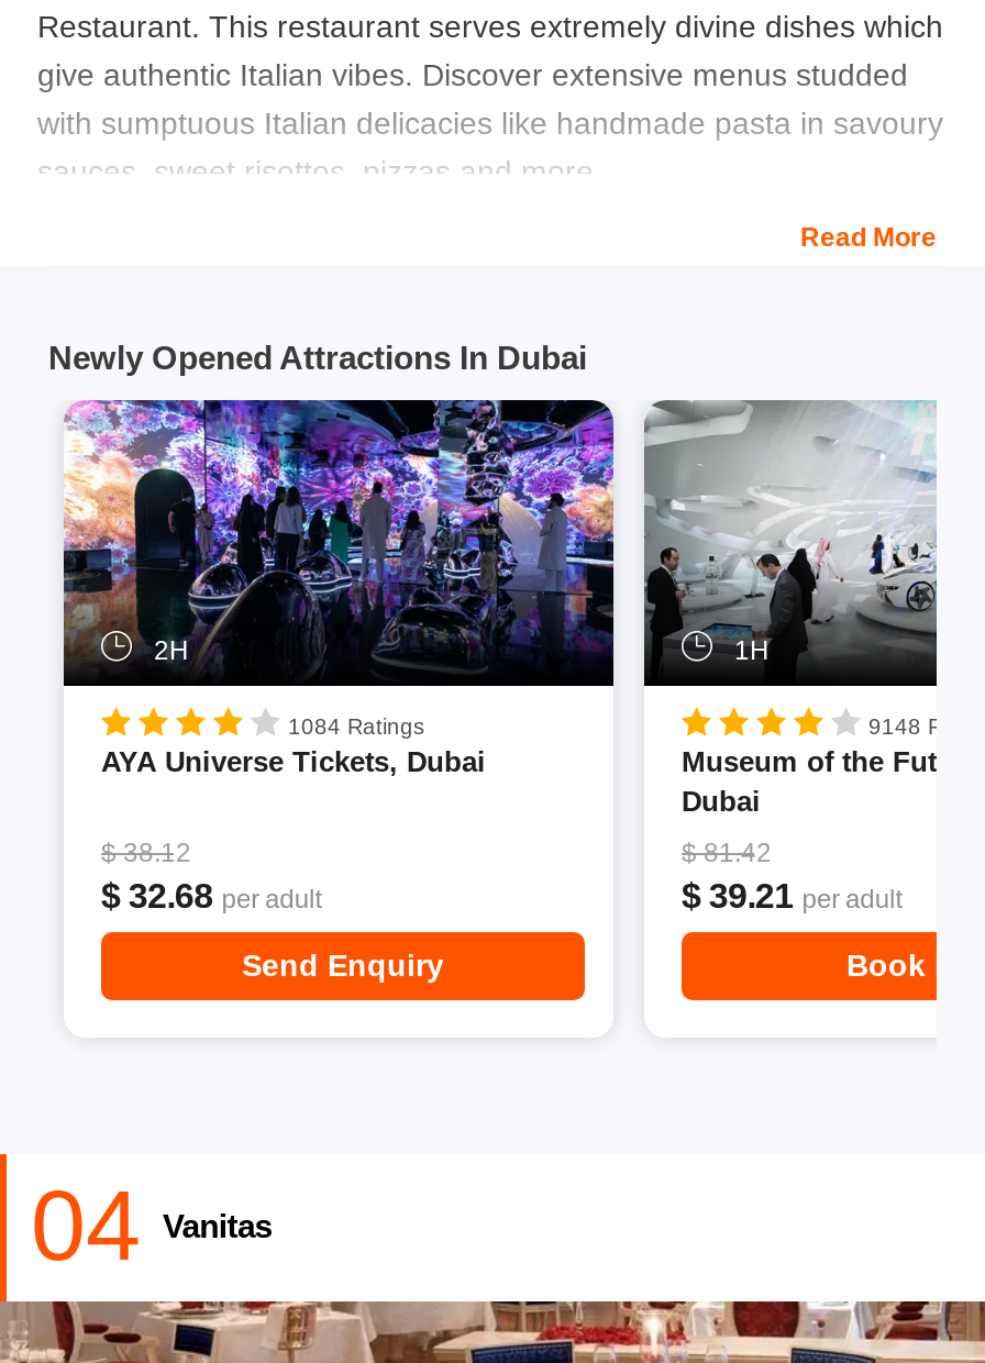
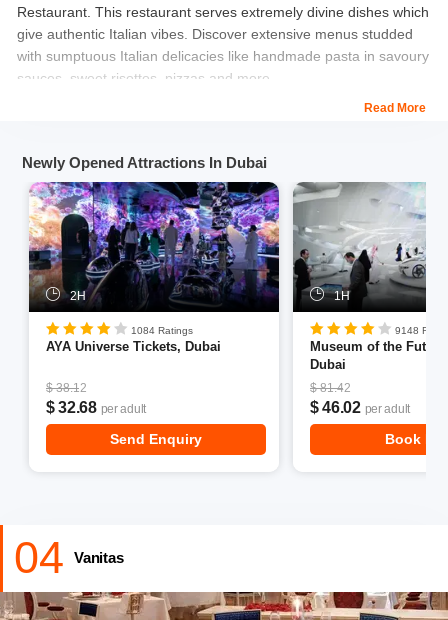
[682,876,901,913] $ 39.21 per adult -> [310,398,410,415] $ 46.02 per adult

